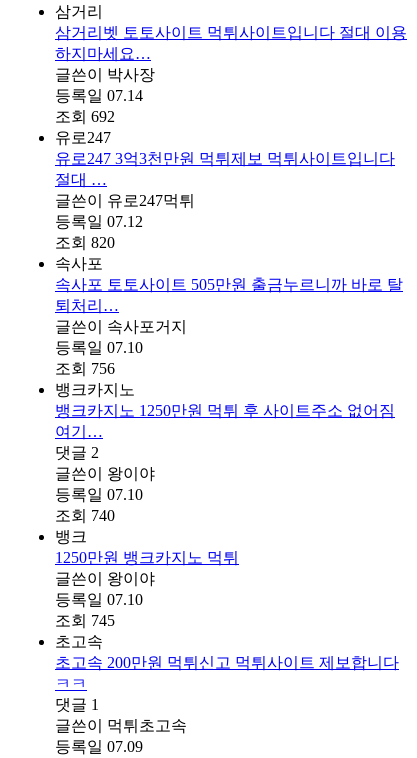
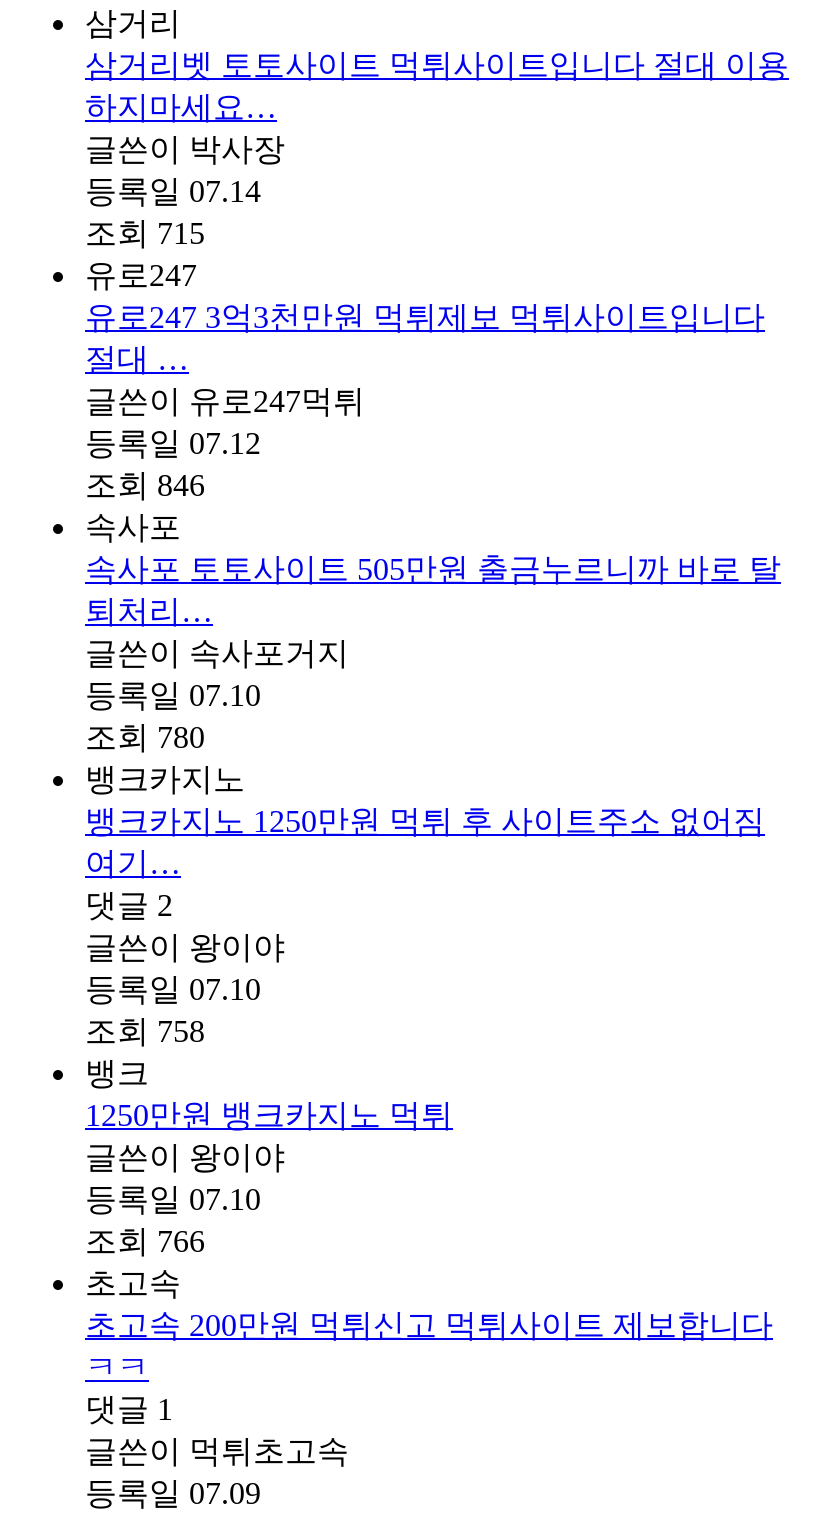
[55,108,115,125] 조회 692 -> [85,216,205,250] 조회 715
[55,234,115,251] 조회 820 -> [85,468,205,502] 조회 846
[55,360,115,377] 조회 756 -> [85,720,205,754] 조회 780
[55,507,115,524] 조회 740 -> [85,1014,205,1048] 조회 758
[55,612,115,629] 조회 745 -> [85,1224,205,1258] 조회 766

